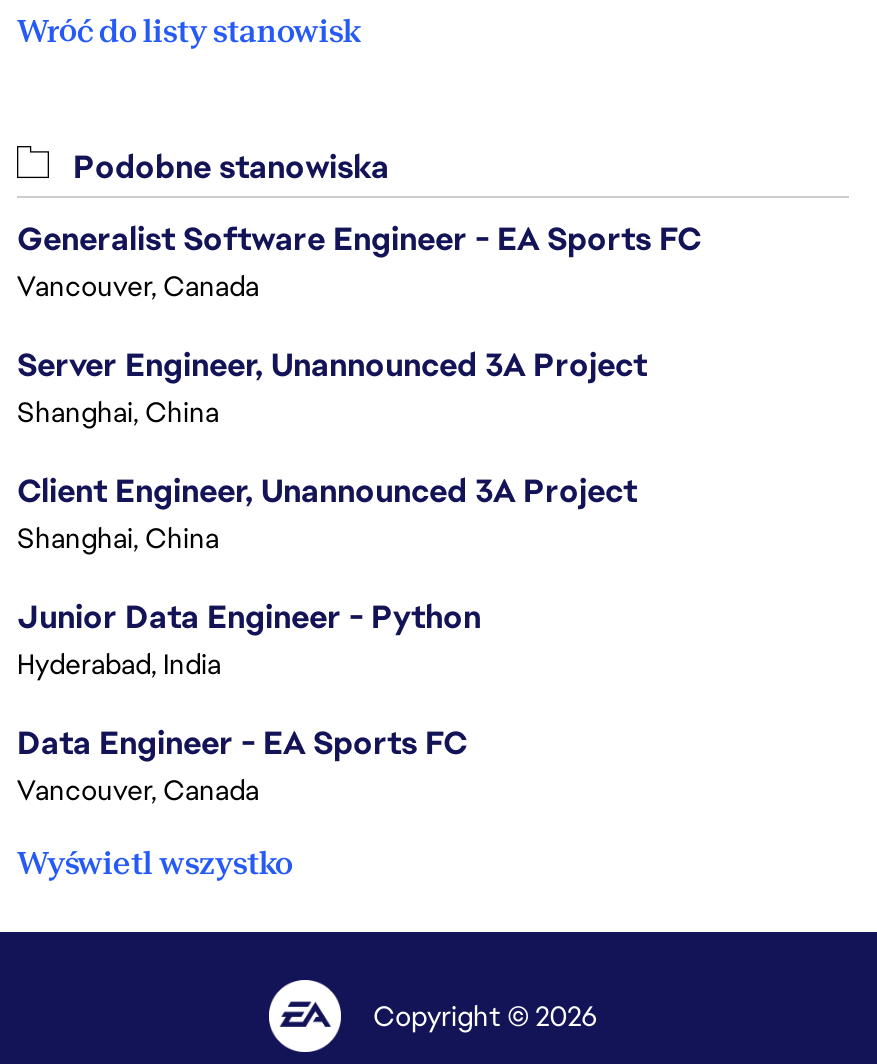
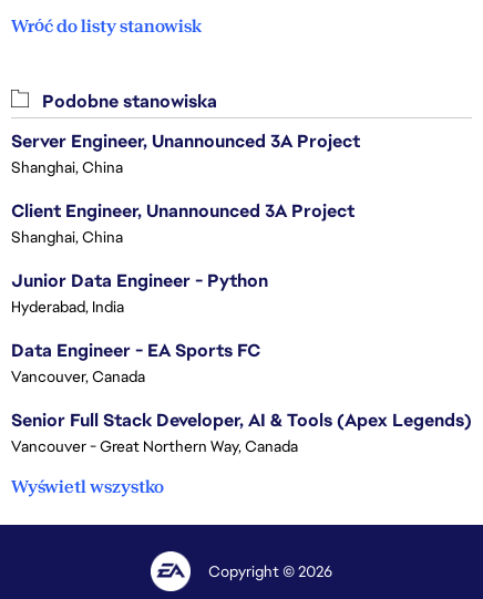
[17,217,701,303] Generalist Software Engineer - EA Sports FC | Vancouver, Canada -> none
moved [17,343,647,807] -> [11,129,360,386]: Server Engineer, Unannounced 3A Project | Shanghai, China | Client Engineer, Unannounced 3A Project | Shanghai, China | Junior Data Engineer - Python | Hyderabad, India | Data Engineer - EA Sports FC | Vancouver, Canada
none -> [11,408,472,456] Senior Full Stack Developer, AI & Tools (Apex Legends) | Vancouver - Great Northern Way, Canada

